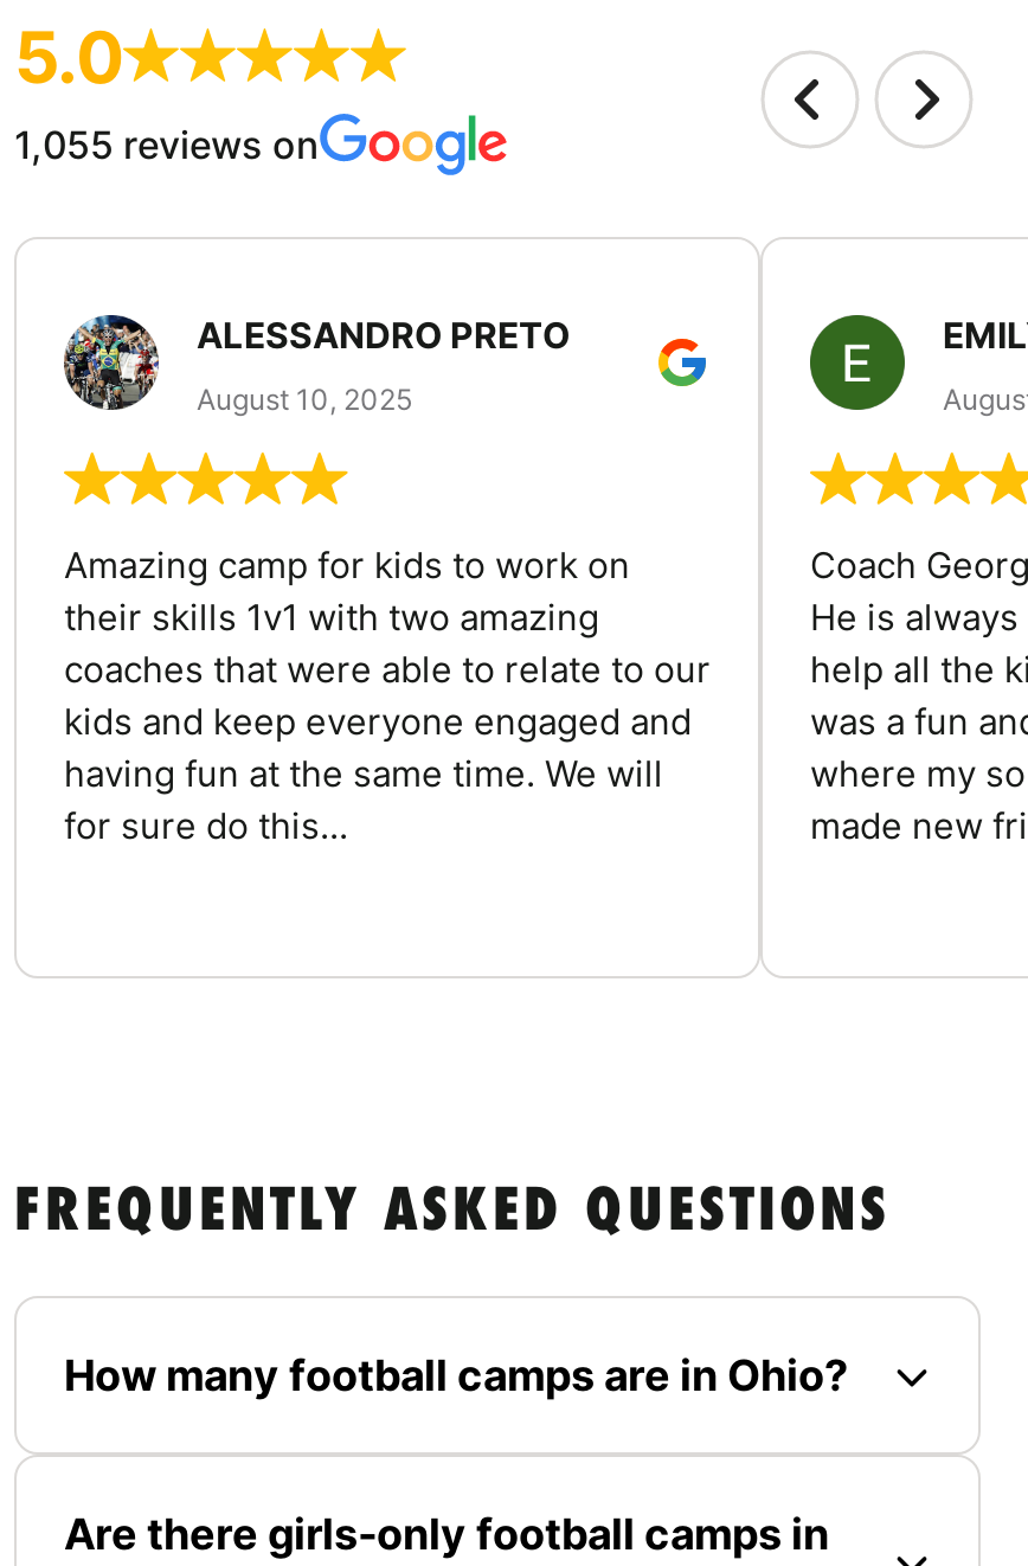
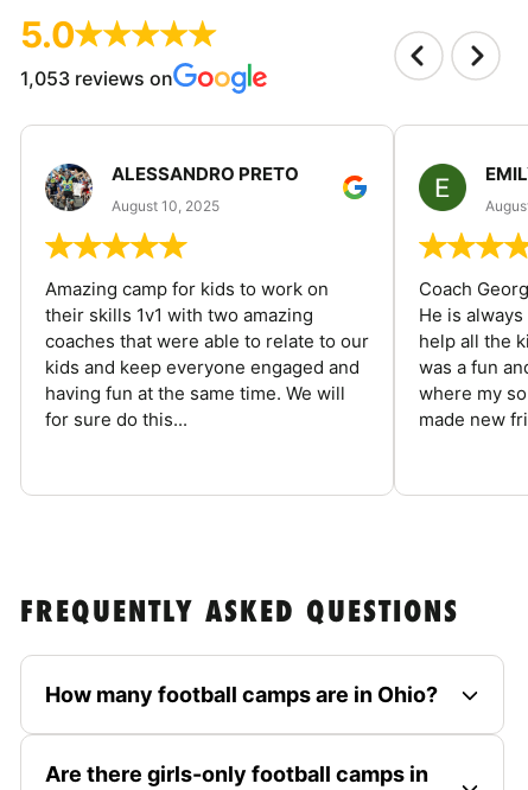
[14,120,320,167] 1,055 reviews on -> [20,66,173,90] 1,053 reviews on

